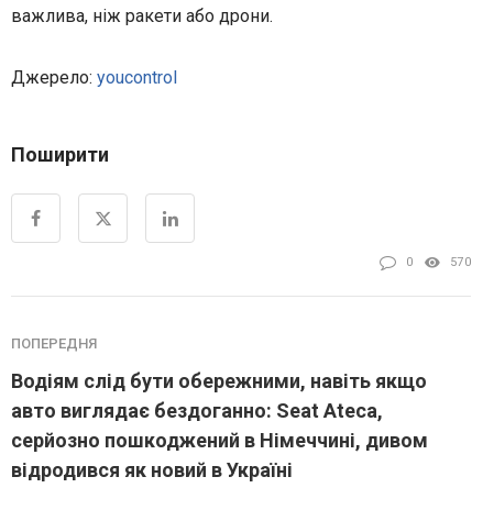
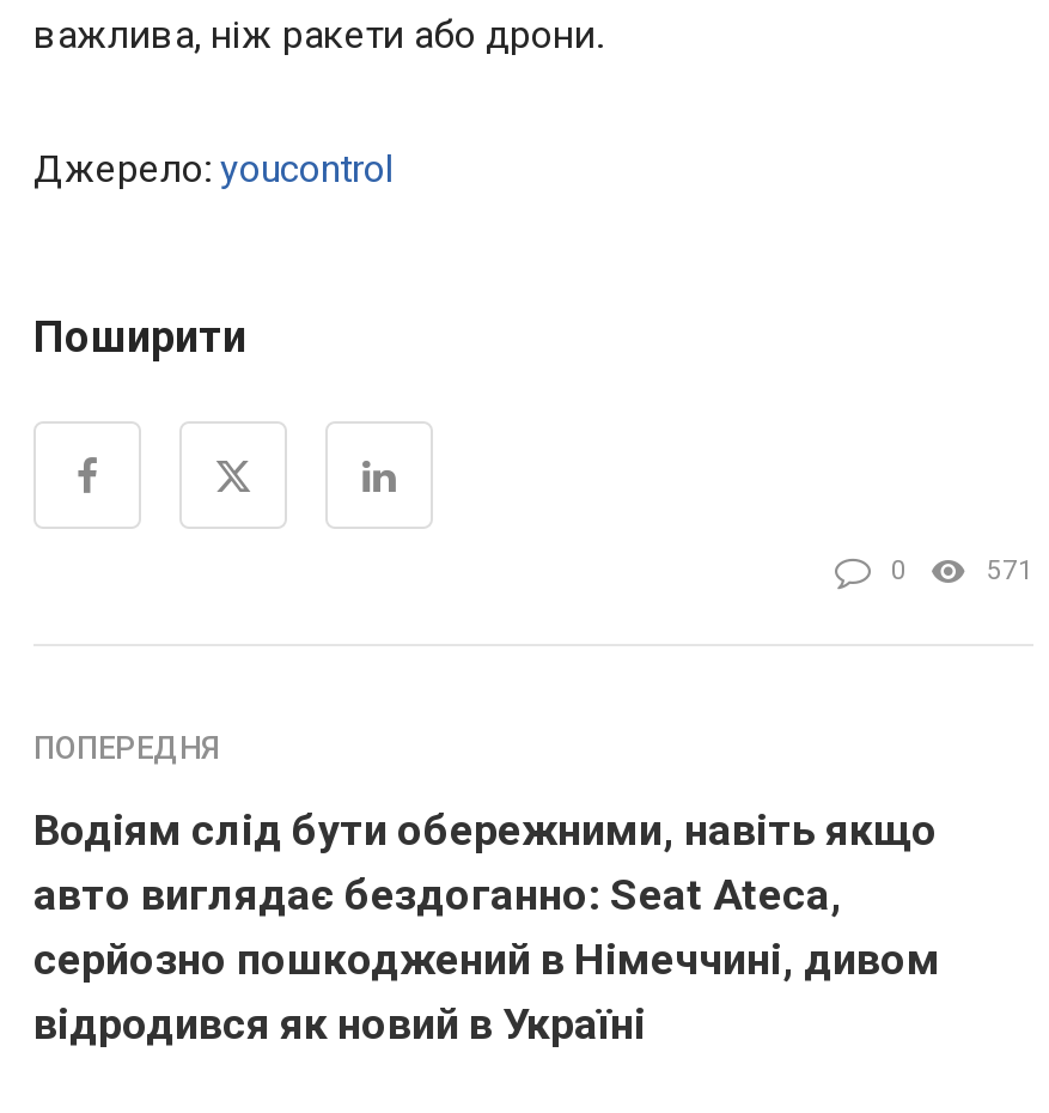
[449,255,471,269] 570 -> [987,554,1033,585] 571

